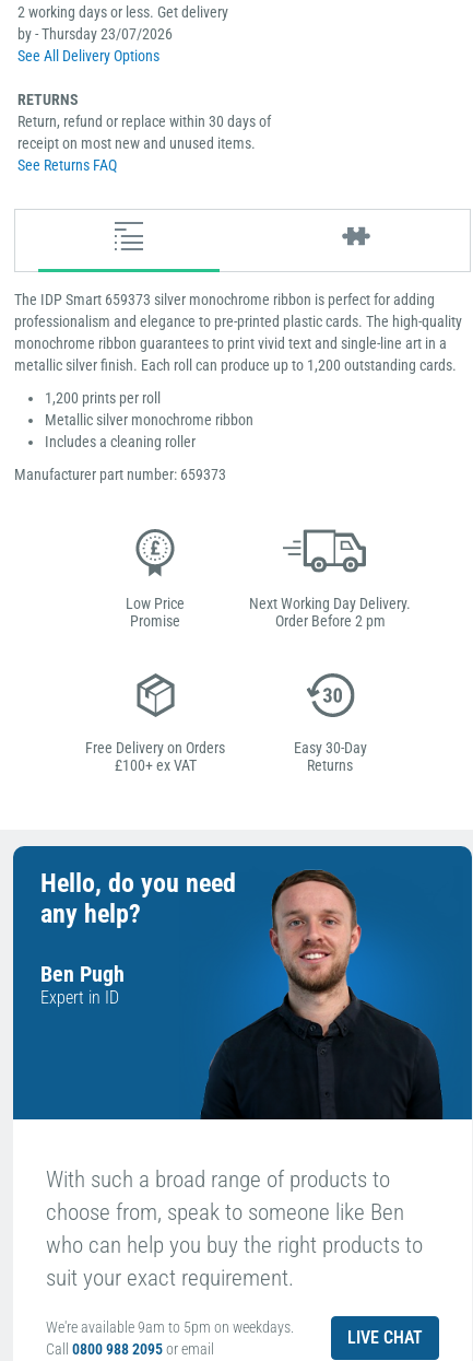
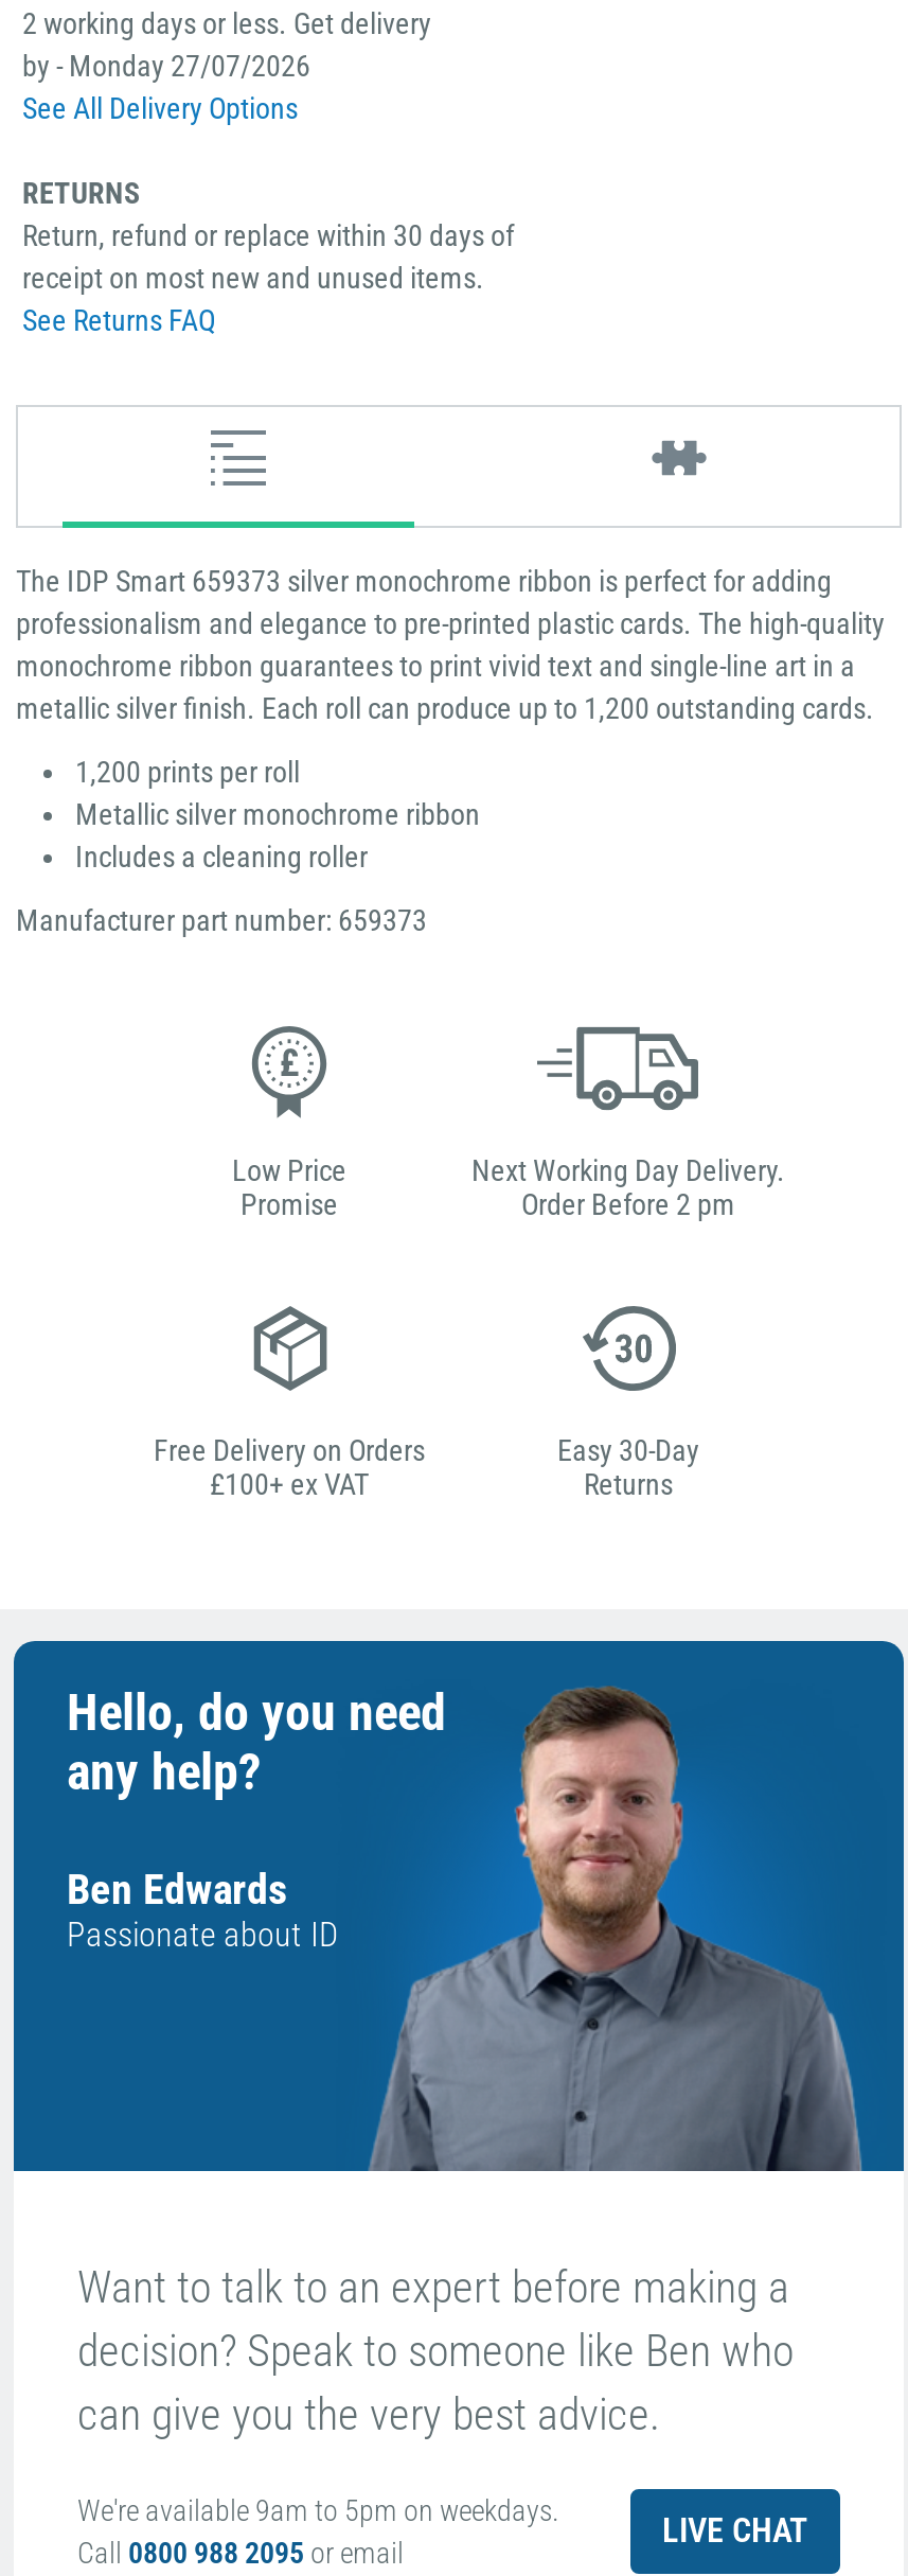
[17,25,173,42] by - Thursday 23/07/2026 -> [22,48,310,82] by - Monday 27/07/2026
[200,870,446,1121] [image] -> [368,1688,864,2173] [image]
[40,961,125,1008] Ben Pugh | Expert in ID -> [67,1863,338,1954] Ben Edwards | Passionate about ID
[46,1166,423,1291] With such a broad range of products to | choose from, speak to someone like Ben | who can help you buy the right products to | suit your exact requirement. -> [77,2262,794,2440] Want to talk to an expert before making a | decision? Speak to someone like Ben who | can give you the very best advice.

